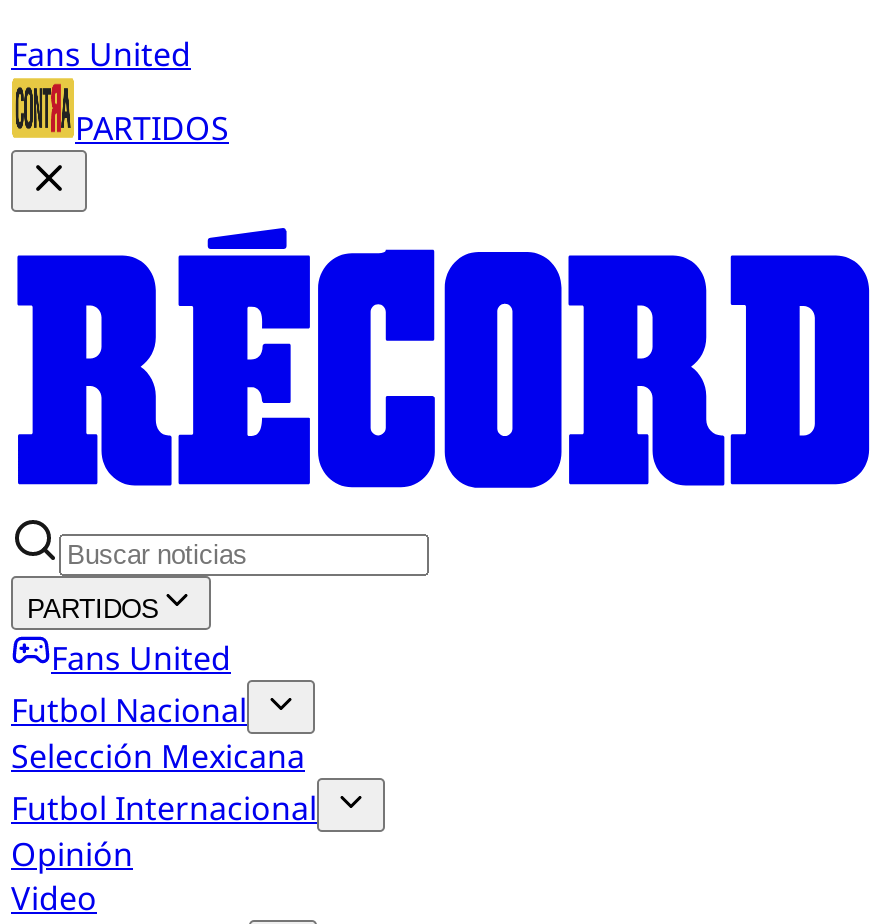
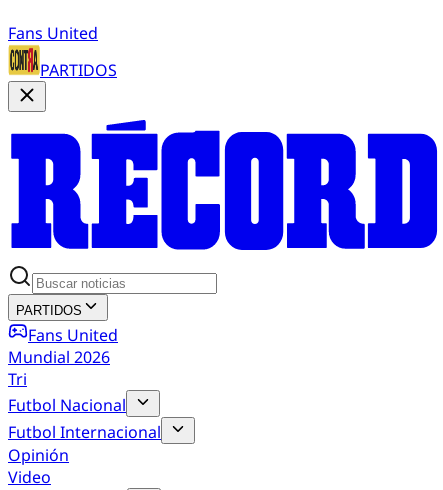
none -> [8,346,110,390] Mundial 2026 | Tri
moved [11,687,247,731] -> [8,394,126,416]: Futbol Nacional
[11,733,305,777] Selección Mexicana -> none

